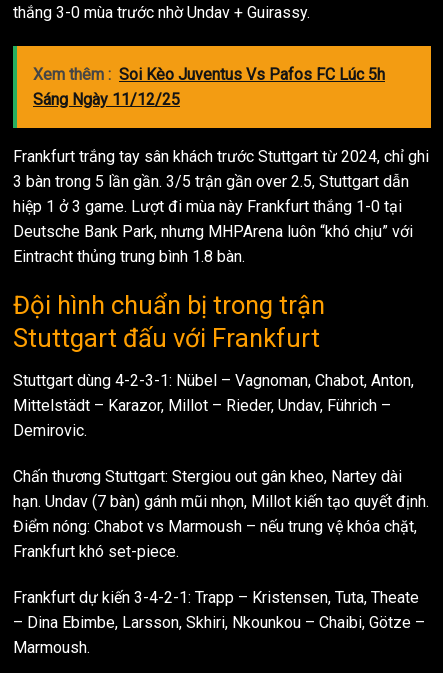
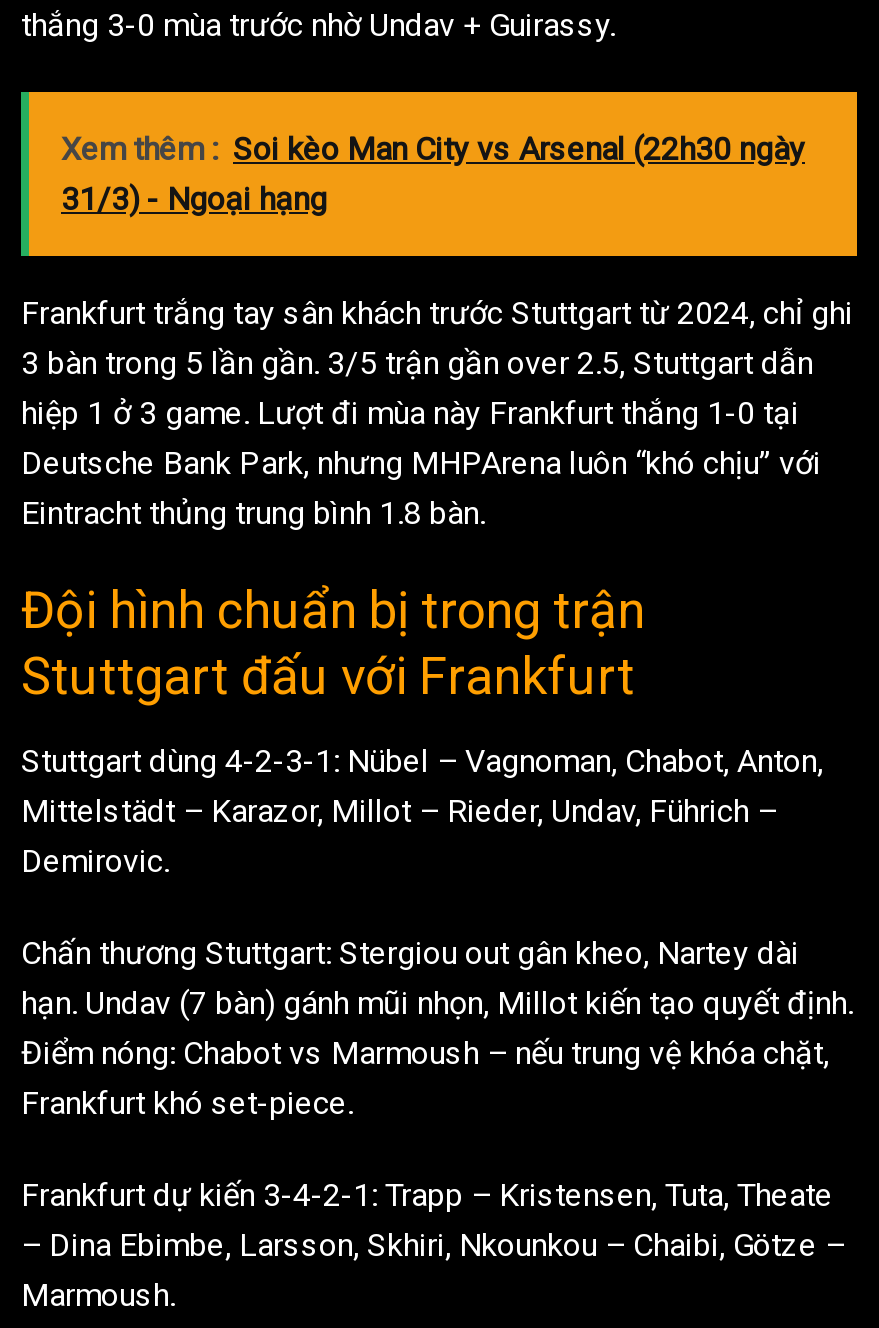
[33,65,385,109] Xem thêm : Soi Kèo Juventus Vs Pafos FC Lúc 5h | Sáng Ngày 11/12/25 -> [61,129,805,217] Xem thêm : Soi kèo Man City vs Arsenal (22h30 ngày | 31/3) - Ngoại hạng

